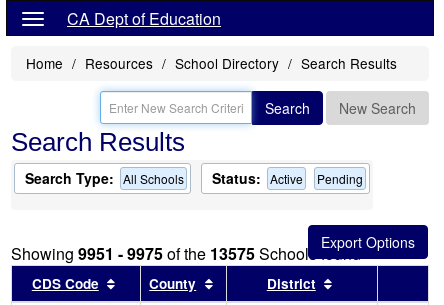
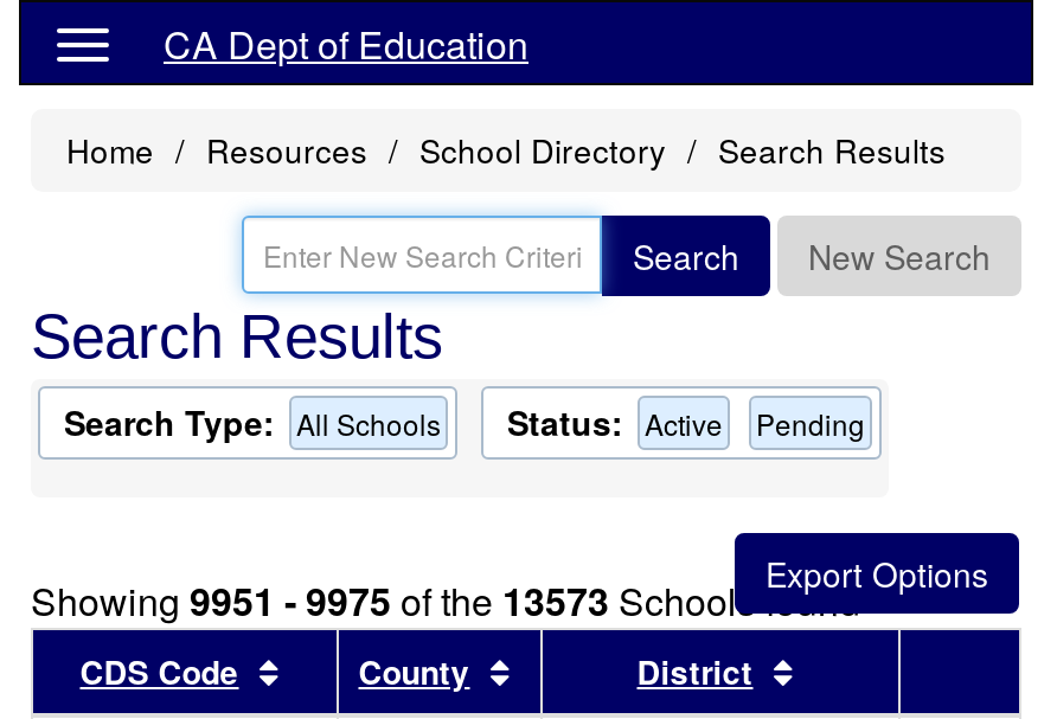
[11,242,361,265] Showing 9951 - 9975 of the 13575 Schools found -> [31,573,860,628] Showing 9951 - 9975 of the 13573 Schools found

